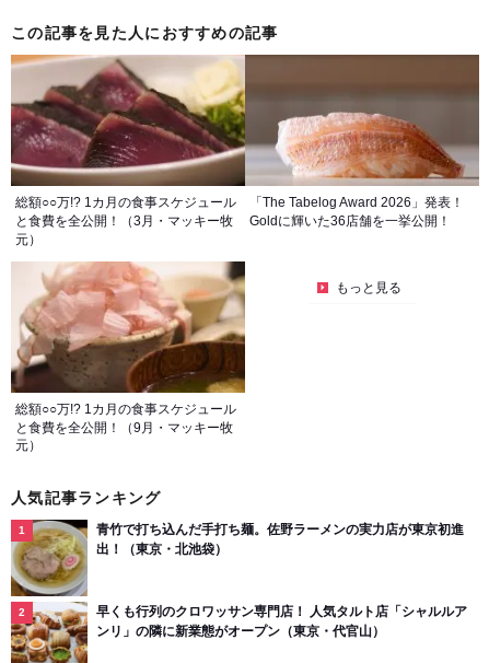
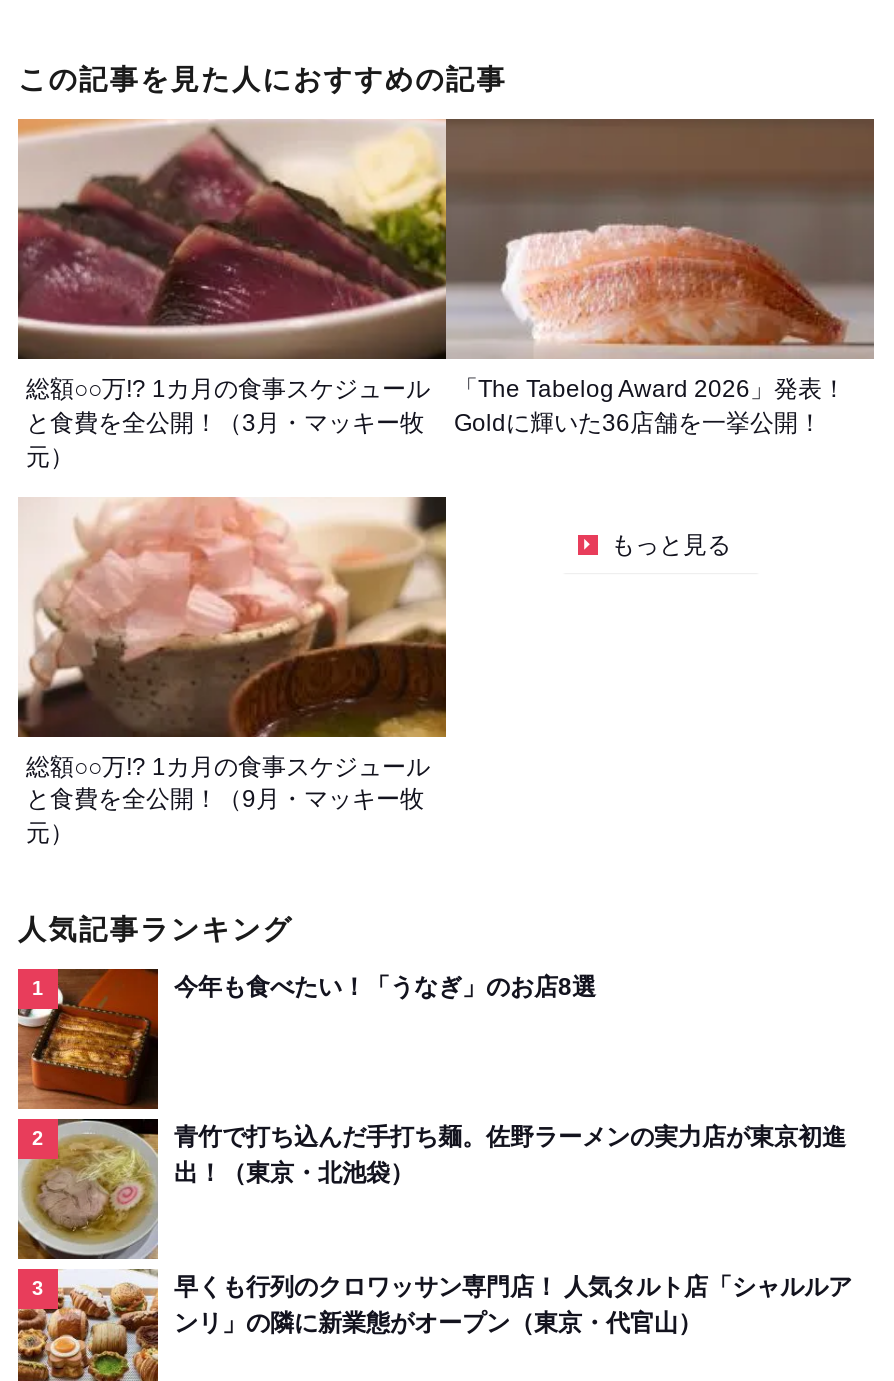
none -> [18,967,596,1111] [image] | 今年も食べたい！「うなぎ」のお店8選

